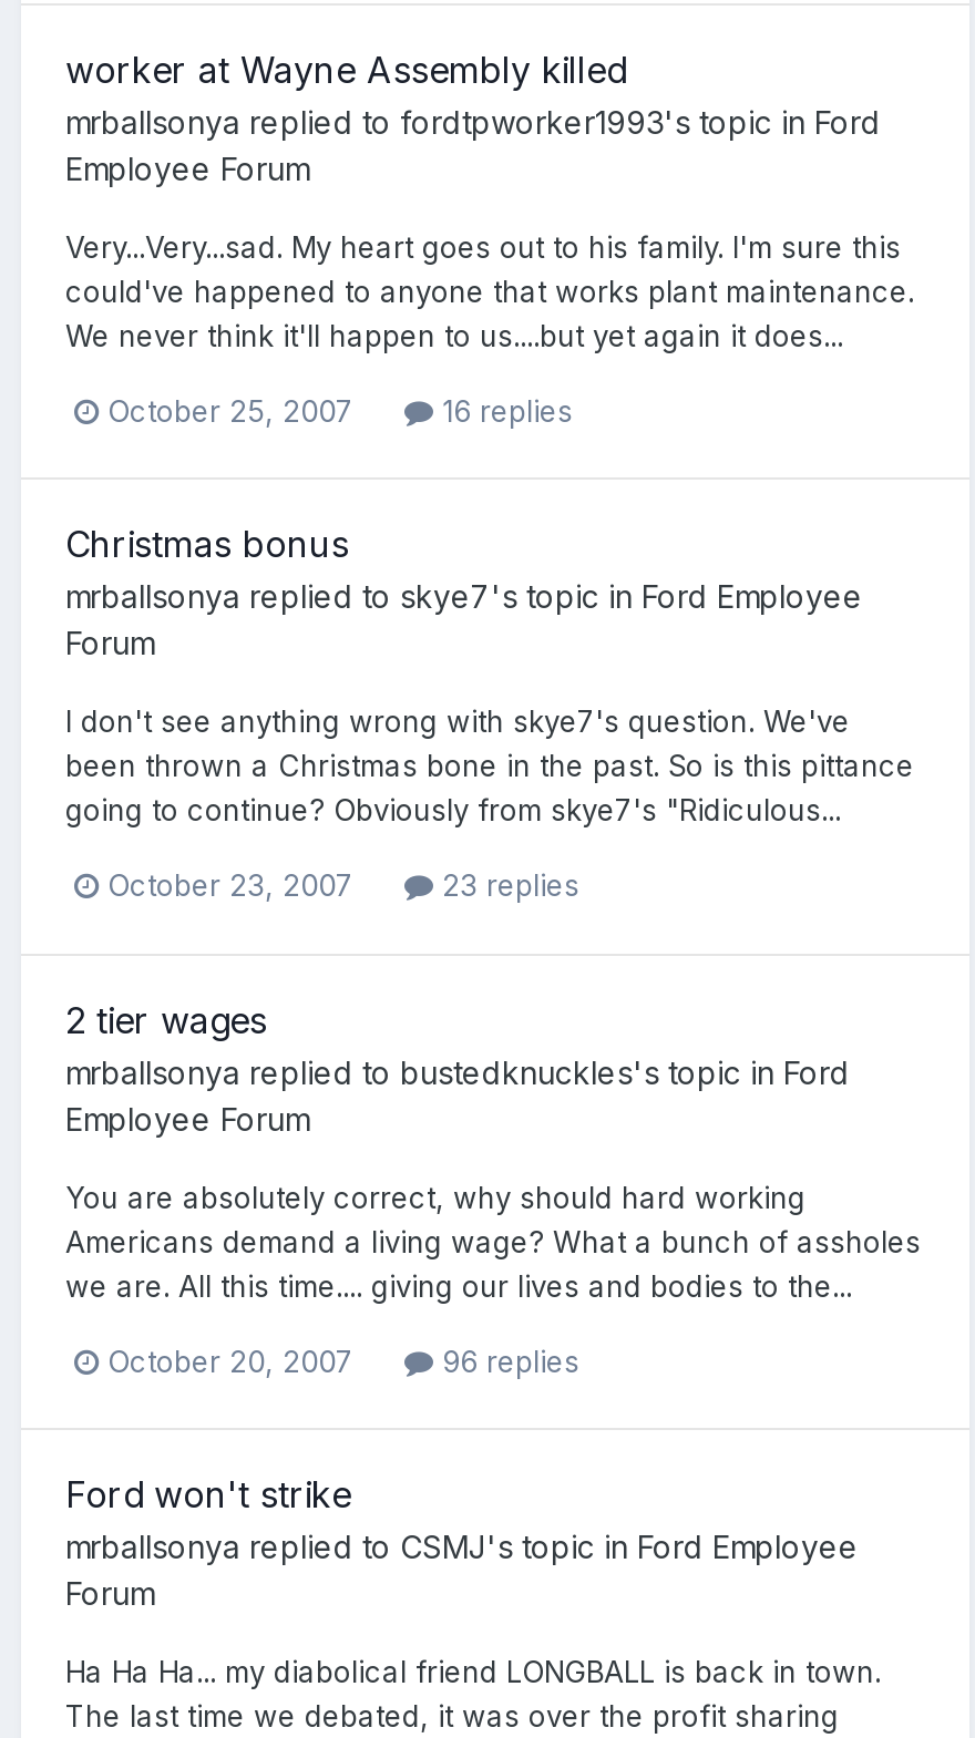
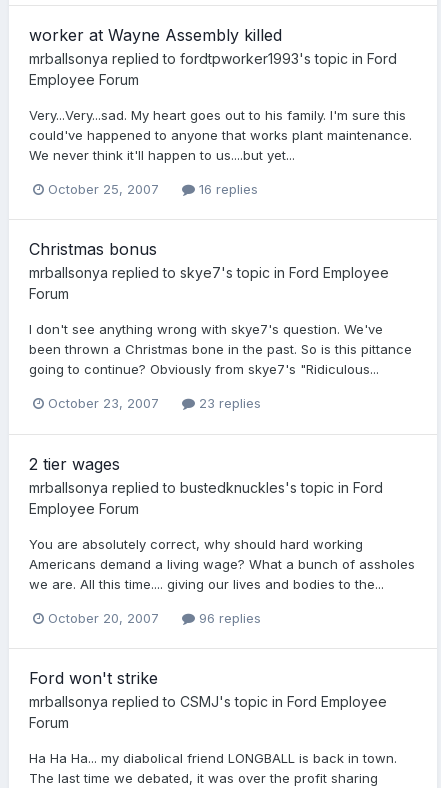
[65,318,843,354] We never think it'll happen to us....but yet again it does... -> [29,147,295,163] We never think it'll happen to us....but yet...

